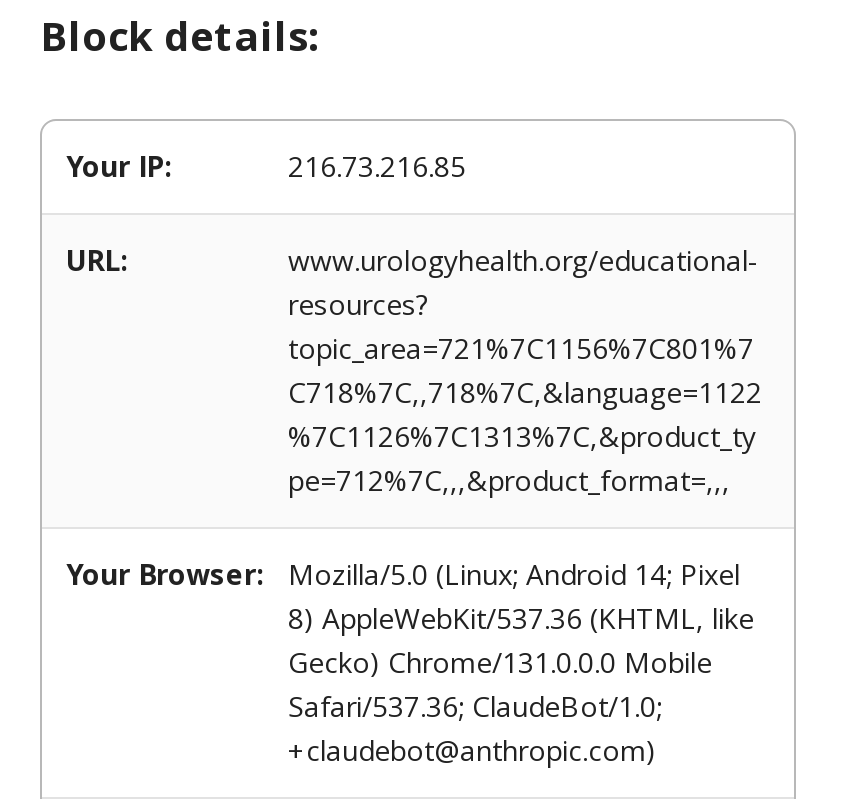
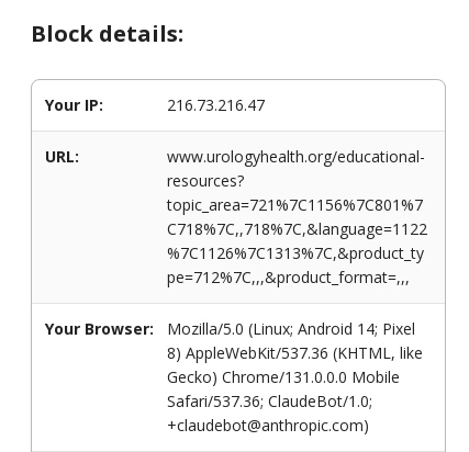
[288,147,466,185] 216.73.216.85 -> [167,94,265,115] 216.73.216.47

